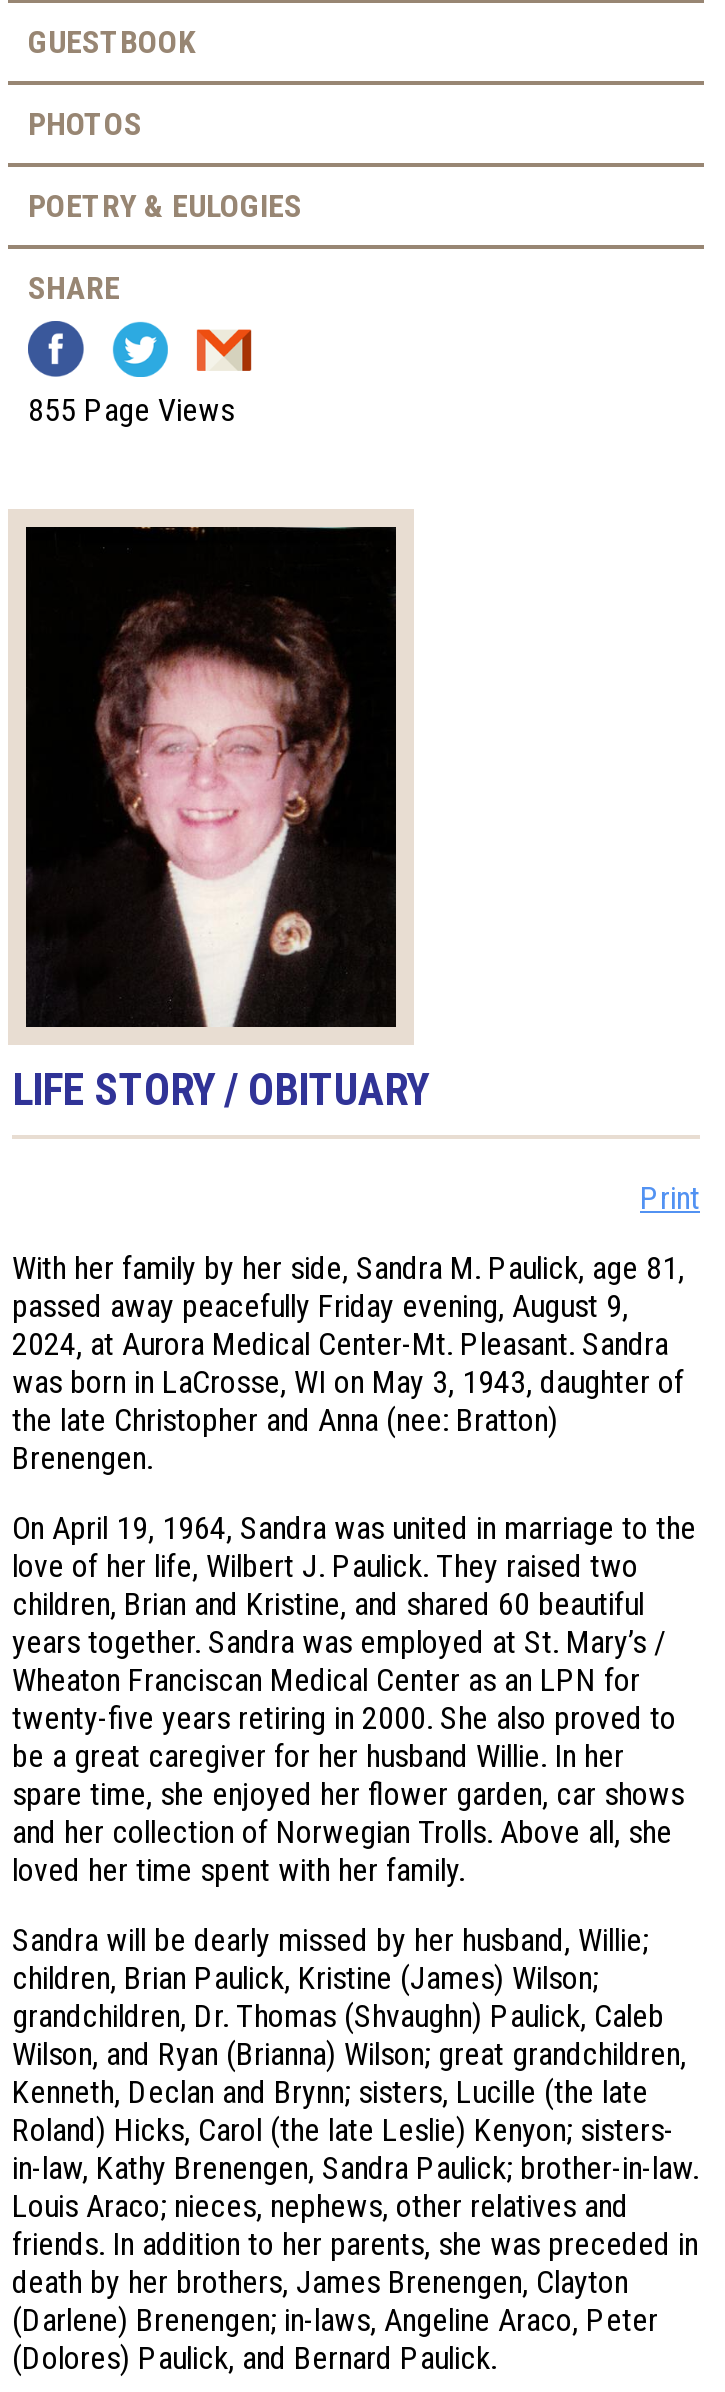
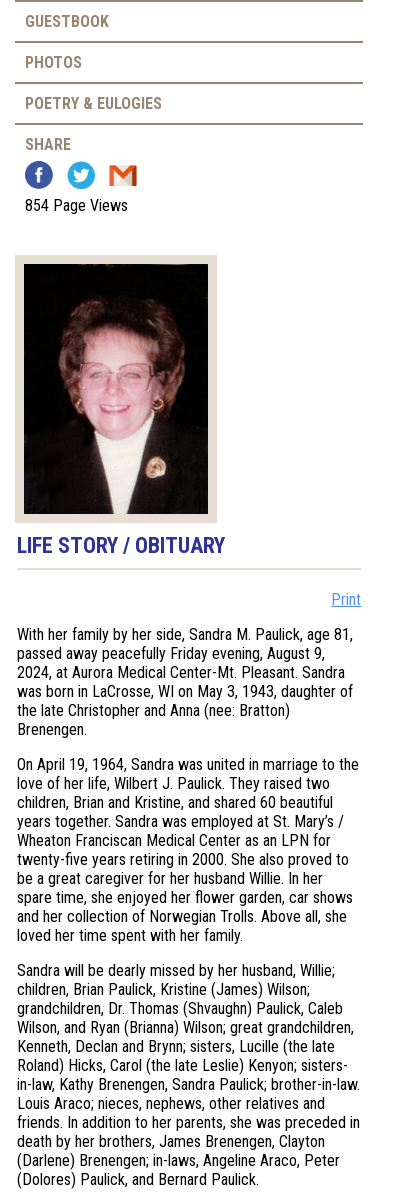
[28,391,234,429] 855 Page Views -> [25,196,128,215] 854 Page Views

